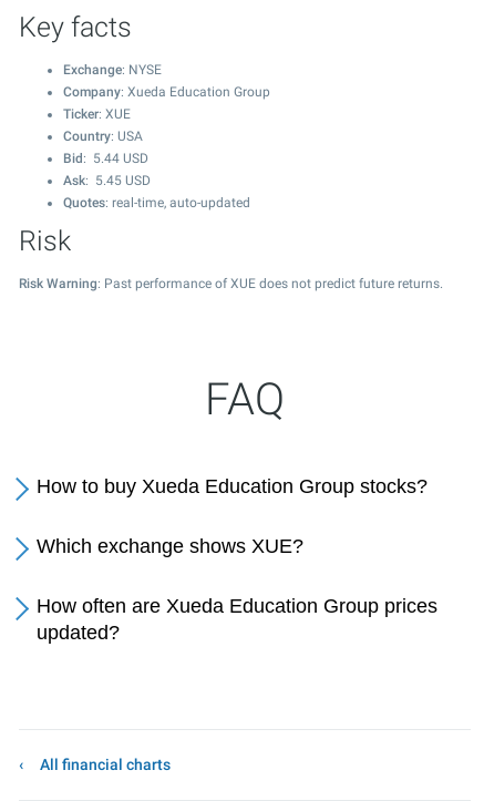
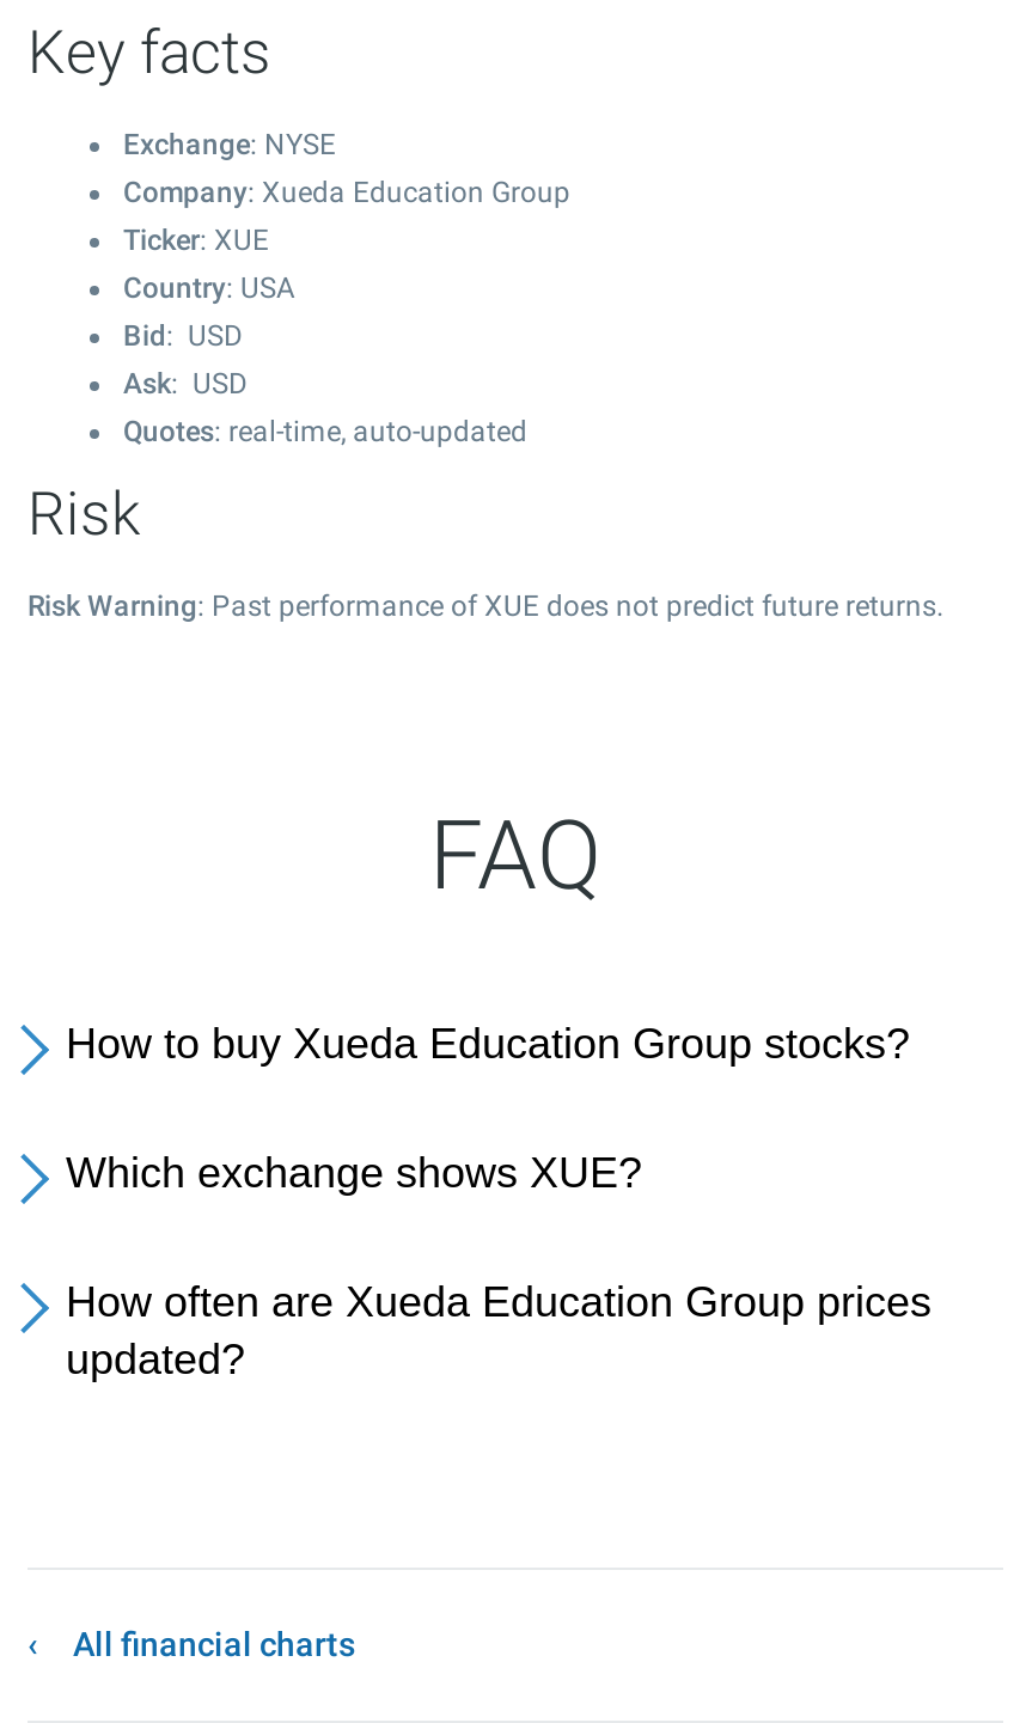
[63,151,151,188] Bid: 5.44 USD | Ask: 5.45 USD -> [123,319,248,401] Bid: USD | Ask: USD

